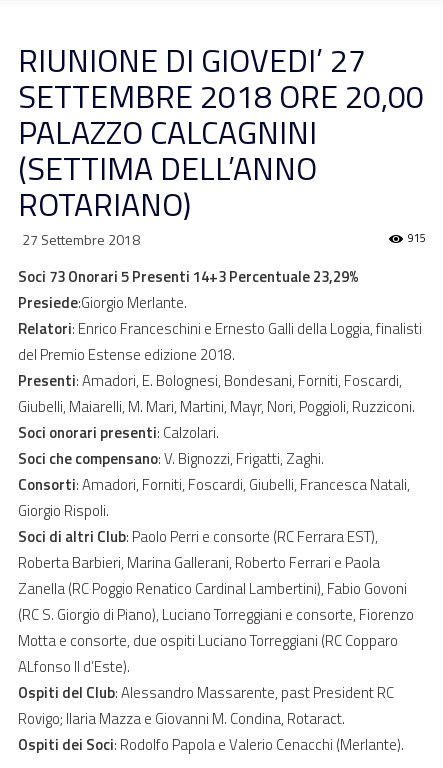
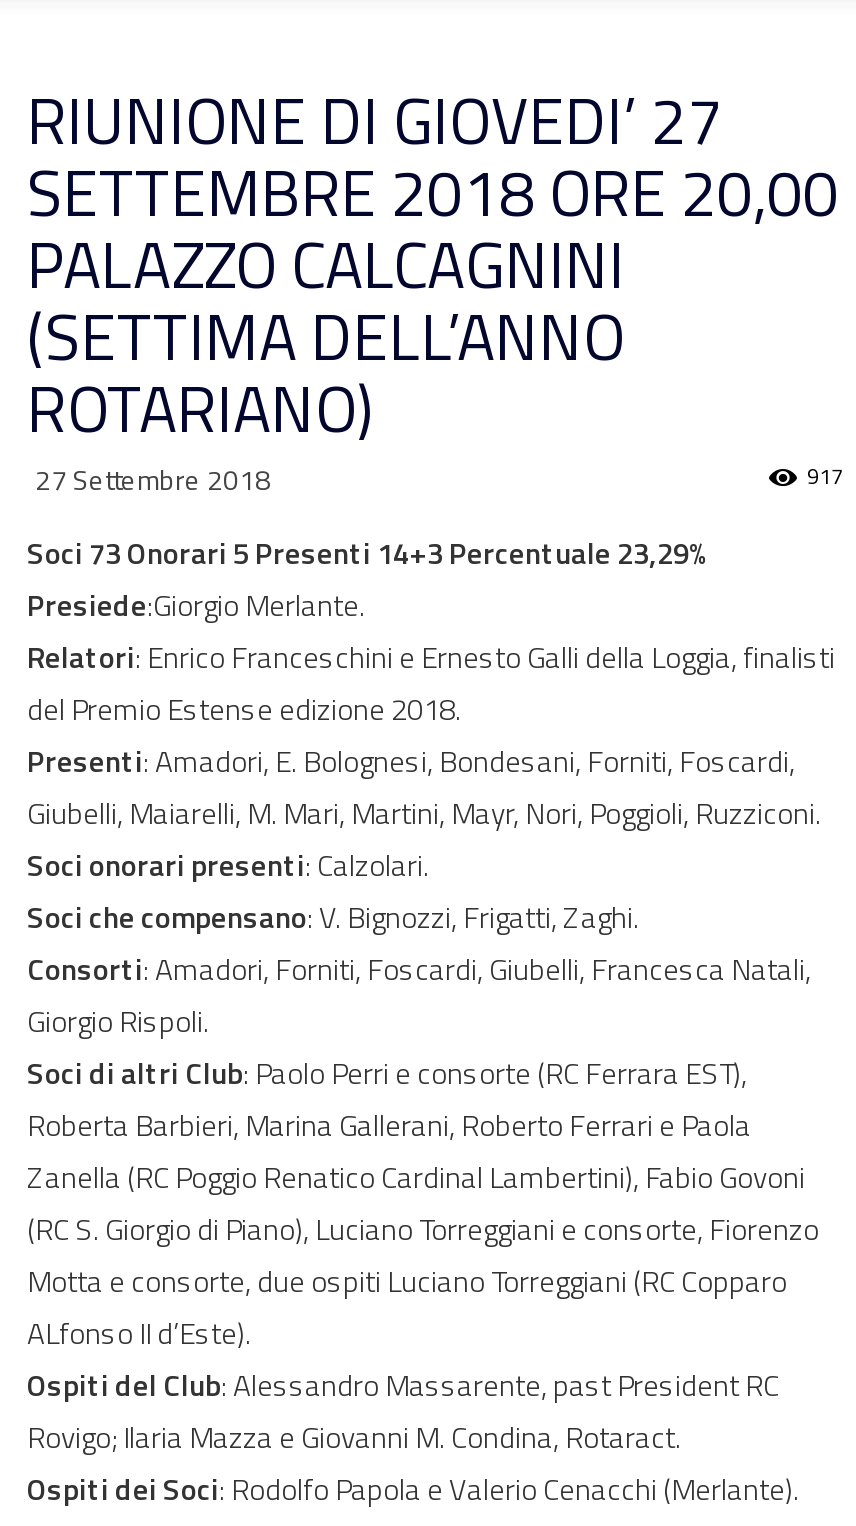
[408,230,426,246] 915 -> [807,460,843,492] 917

